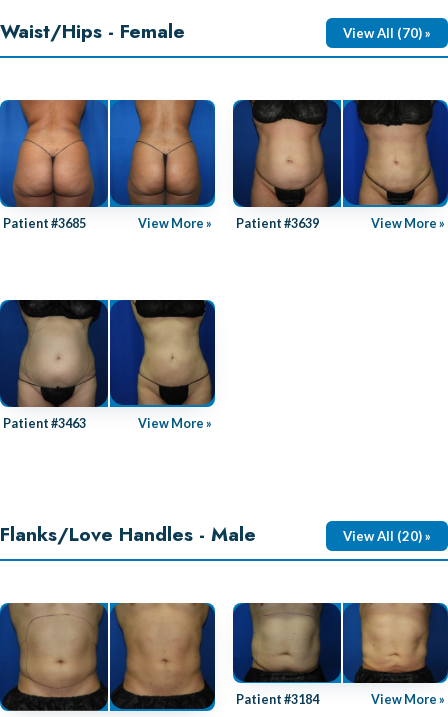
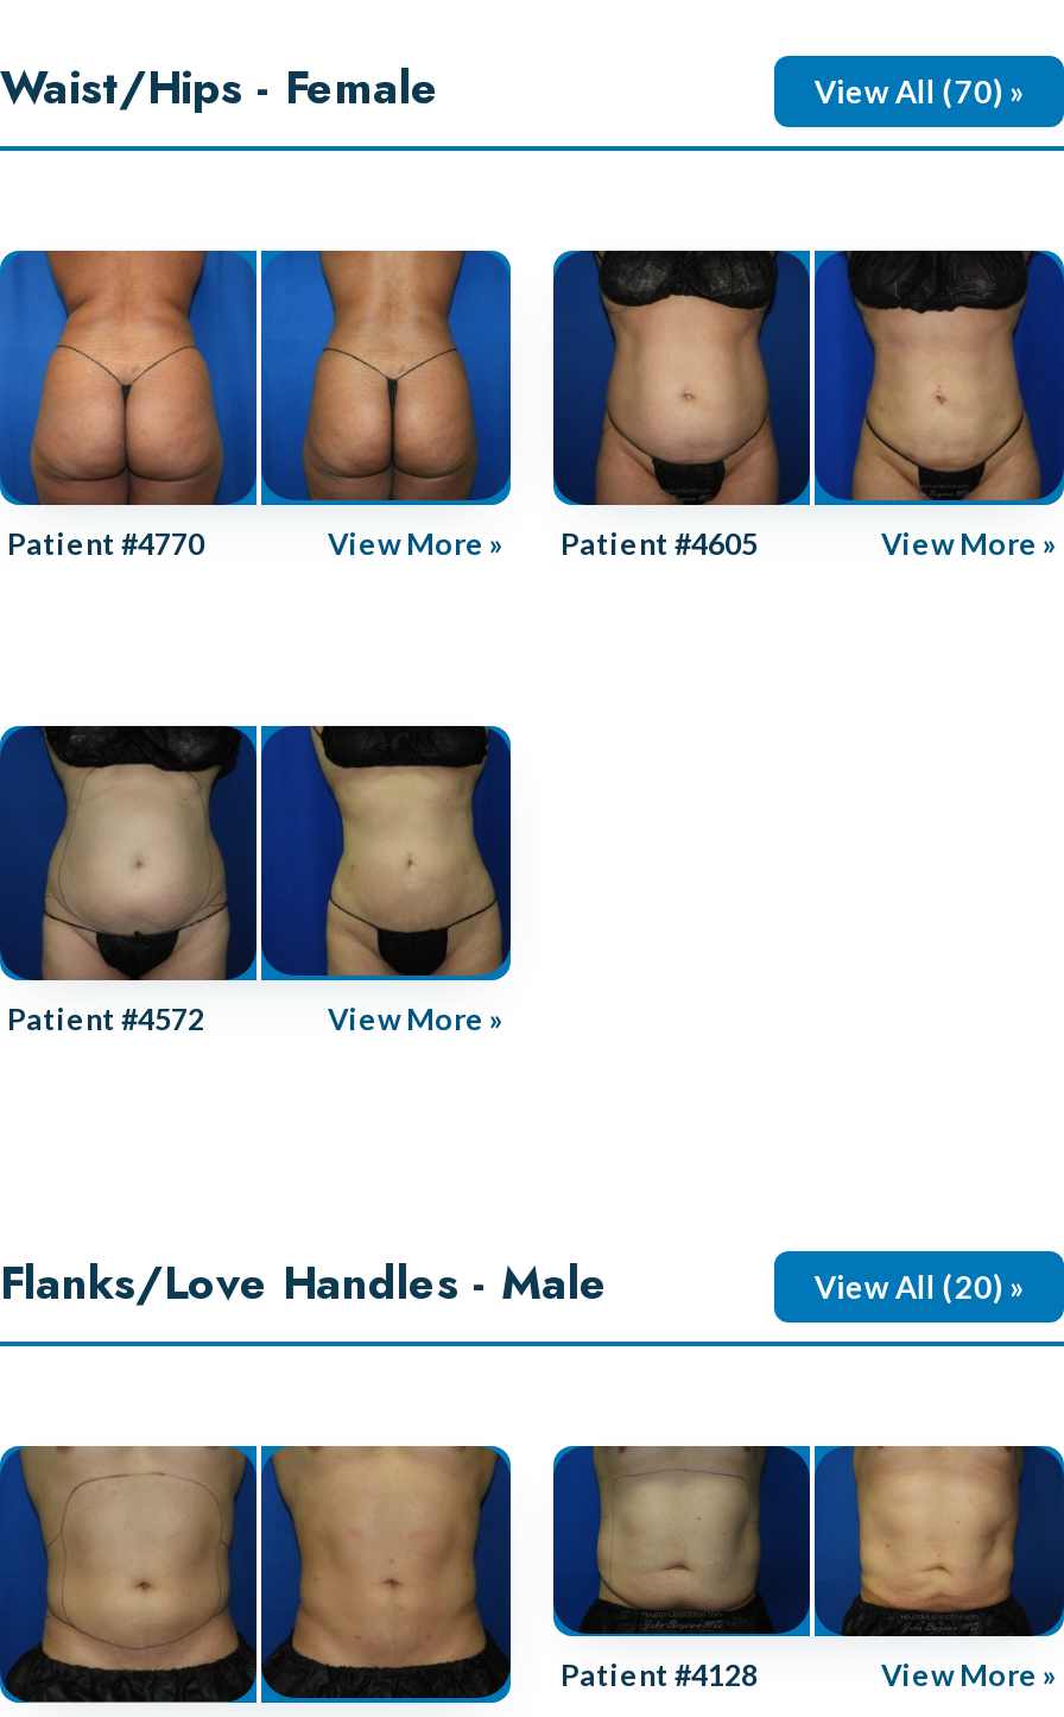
[3,216,86,231] Patient #3685 -> [7,527,204,563] Patient #4770
[138,216,319,231] View More » Patient #3639 -> [328,527,758,563] View More » Patient #4605
[3,416,86,431] Patient #3463 -> [7,1003,204,1039] Patient #4572
[236,691,319,706] Patient #3184 -> [560,1656,758,1692] Patient #4128

